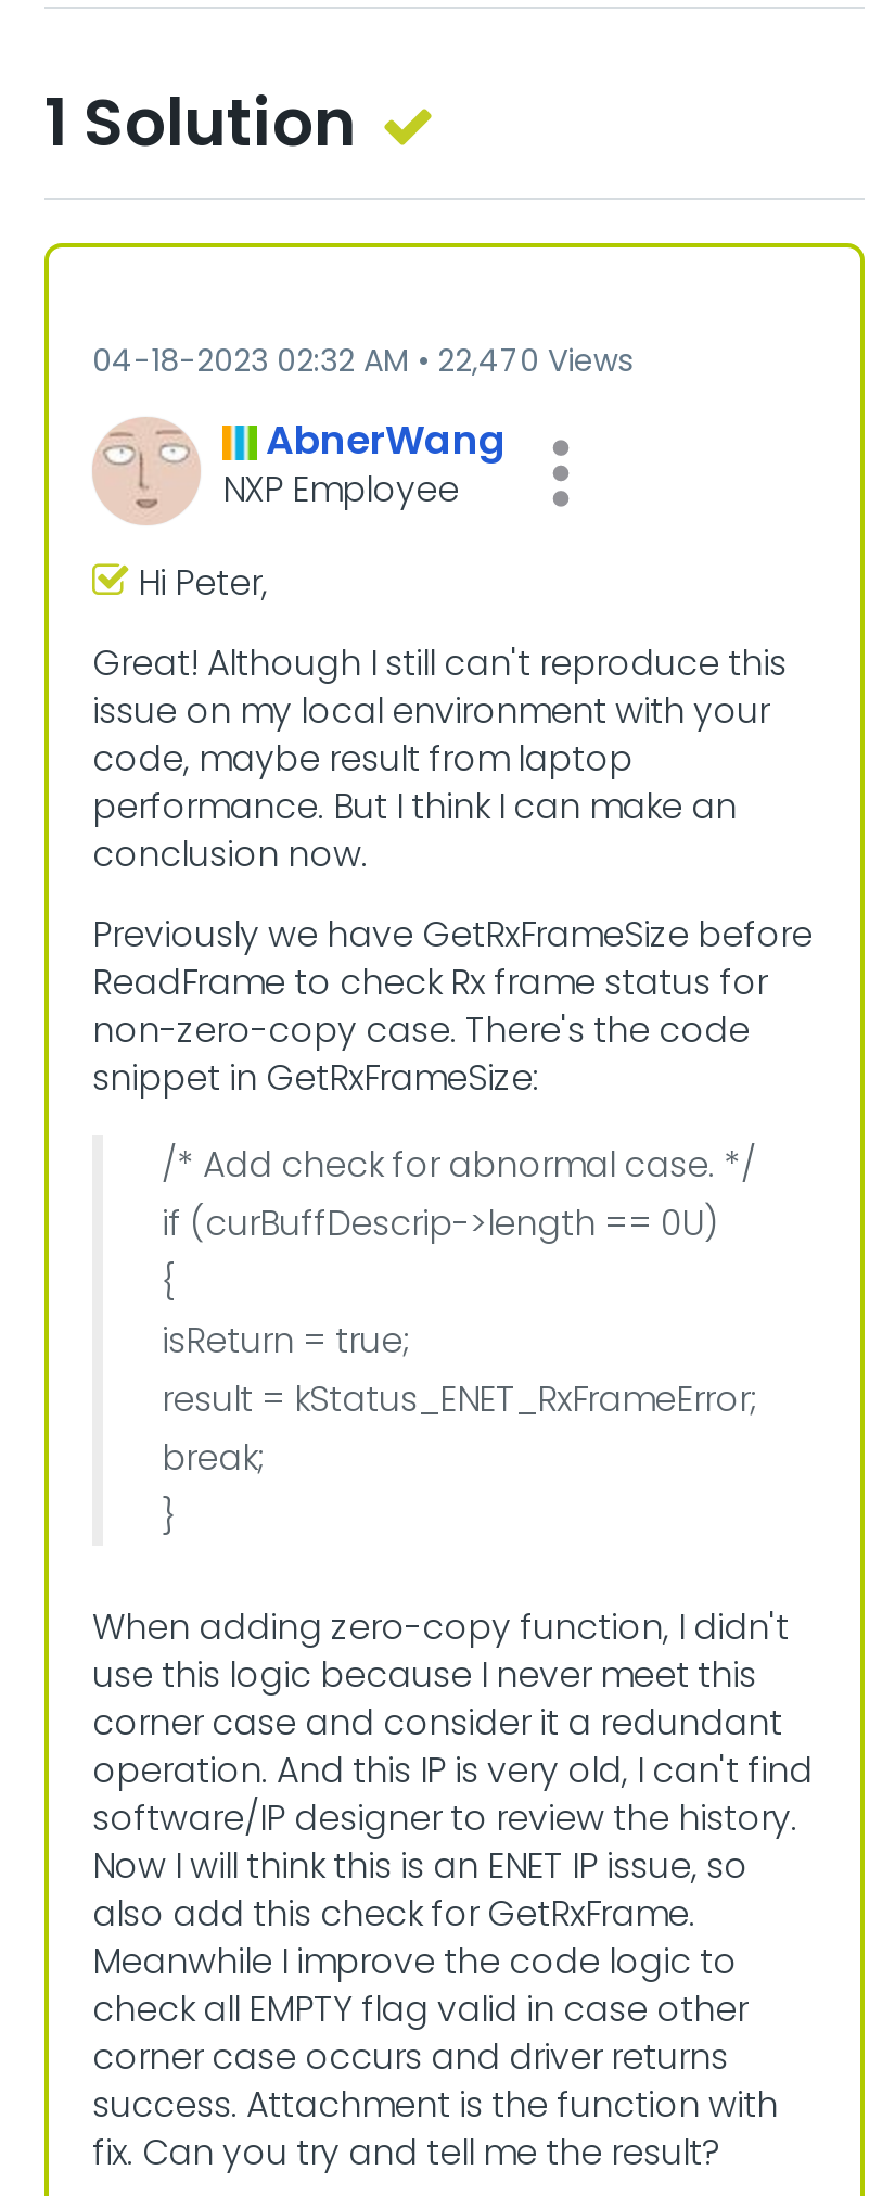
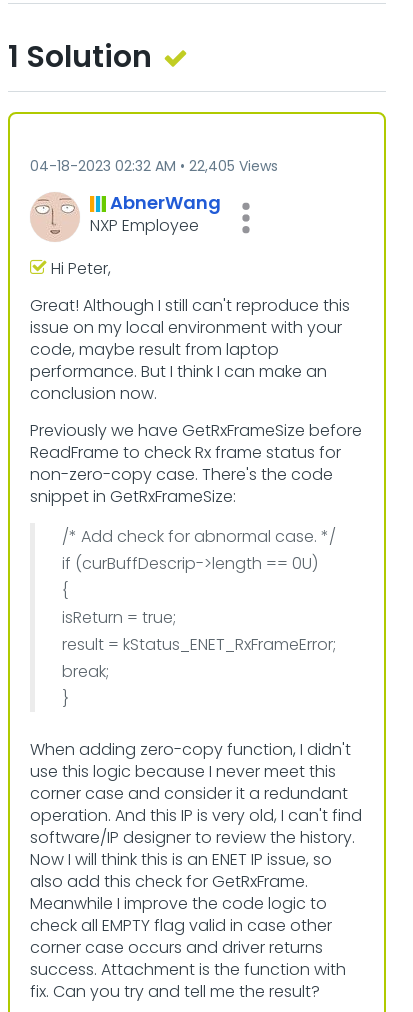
[92,338,632,381] 04-18-2023 02:32 AM 22,470 Views -> [30,155,278,175] 04-18-2023 02:32 AM 22,405 Views

